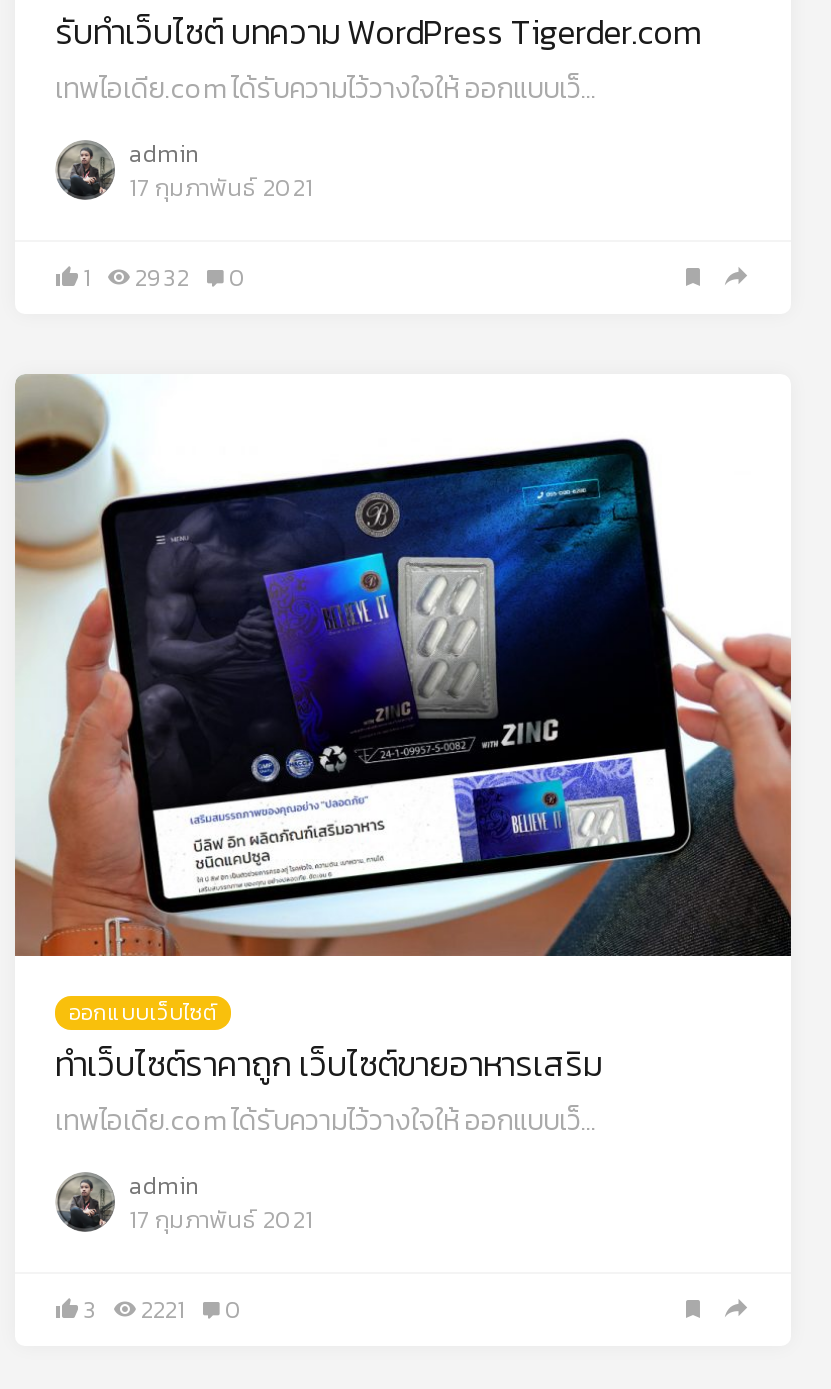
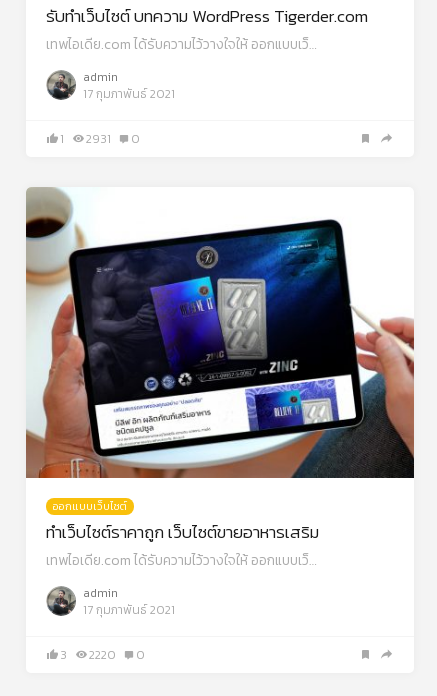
[135,259,189,295] 2932 -> [86,130,111,148] 2931
[141,1291,185,1327] 2221 -> [89,646,116,664] 2220

